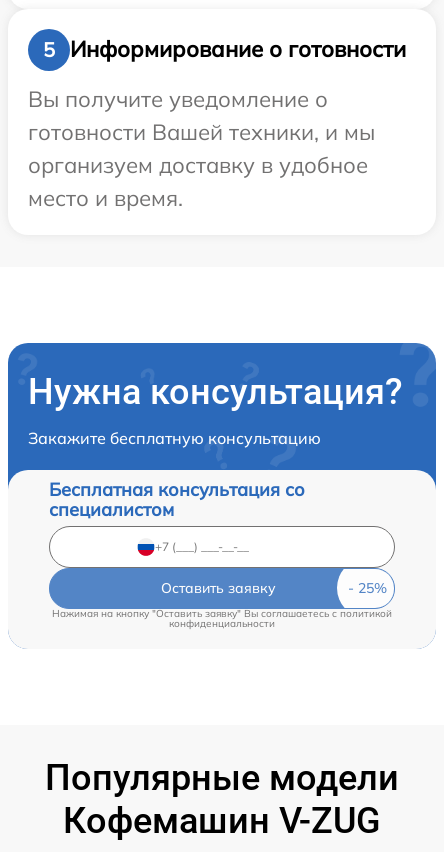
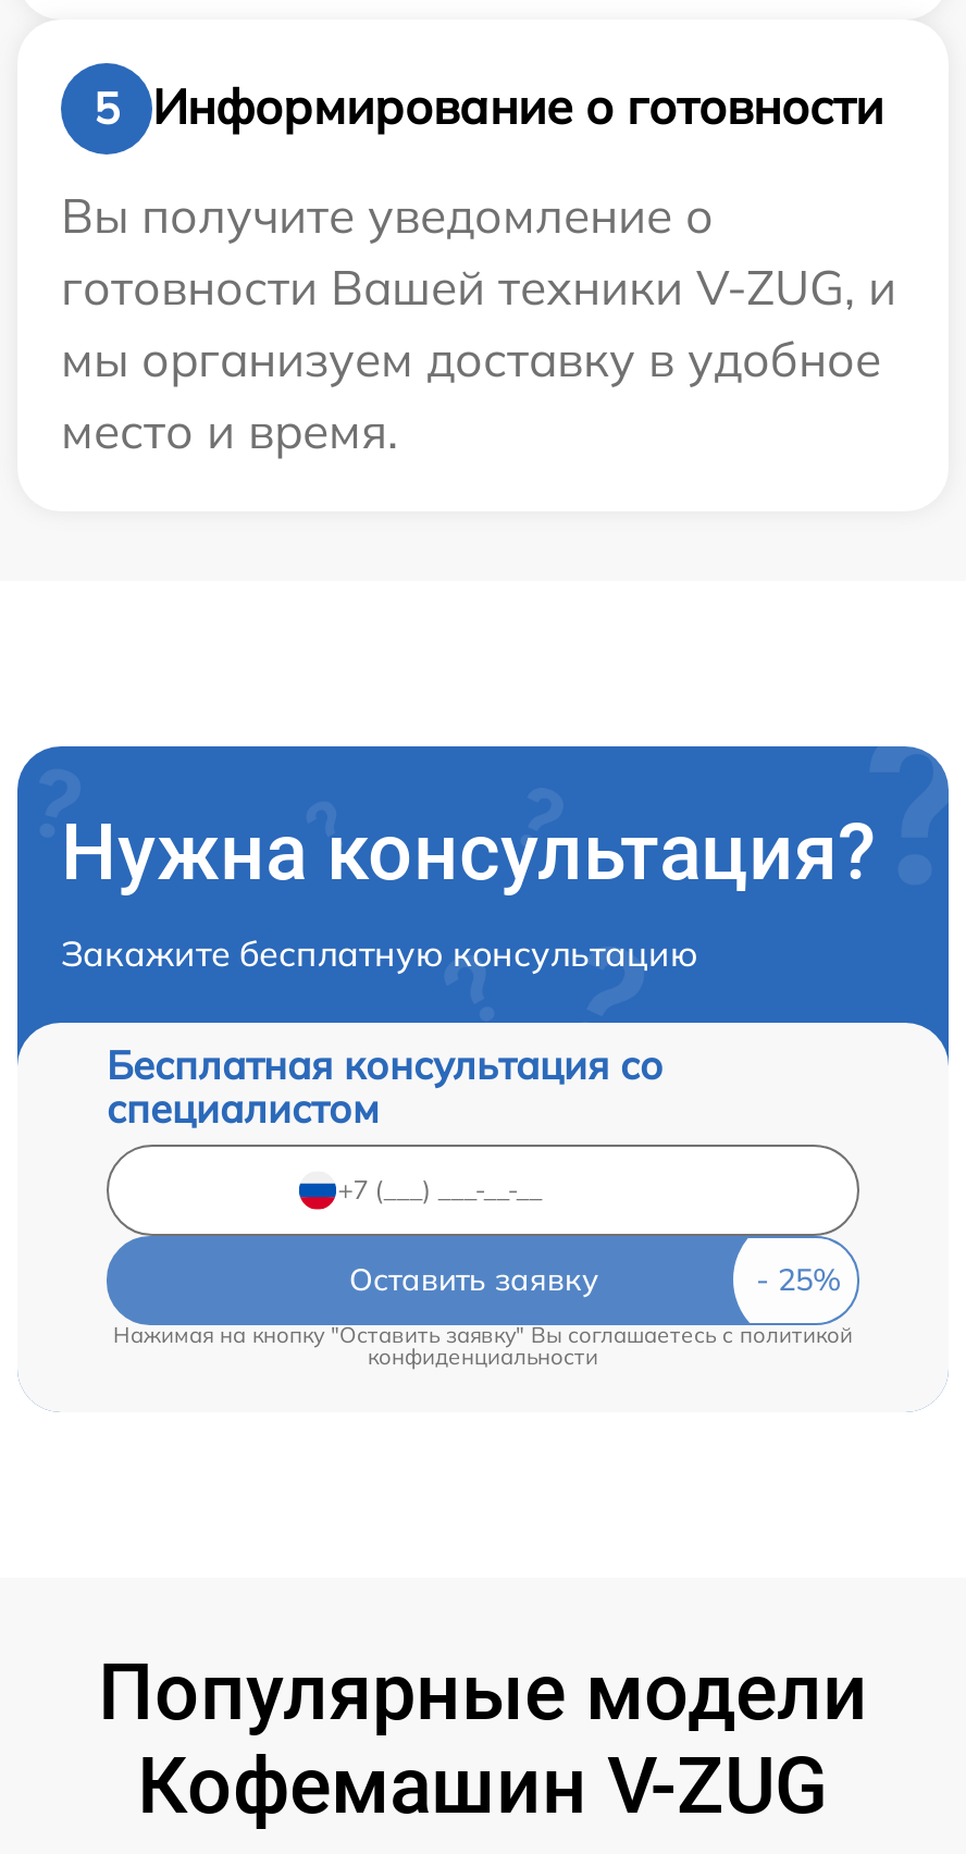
[28,118,375,179] готовности Вашей техники, и мы | организуем доставку в удобное -> [61,256,896,389] готовности Вашей техники V-ZUG, и | мы организуем доставку в удобное

